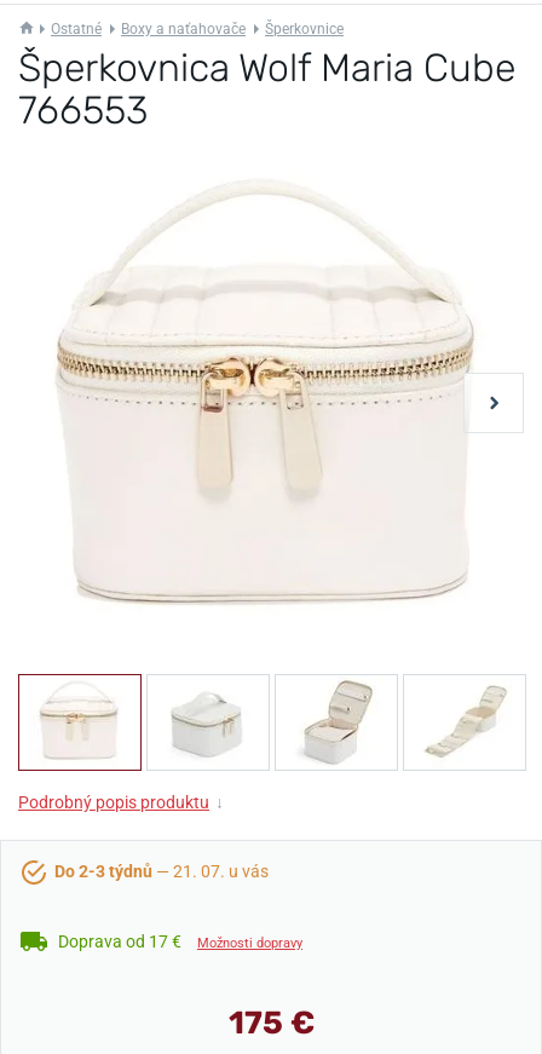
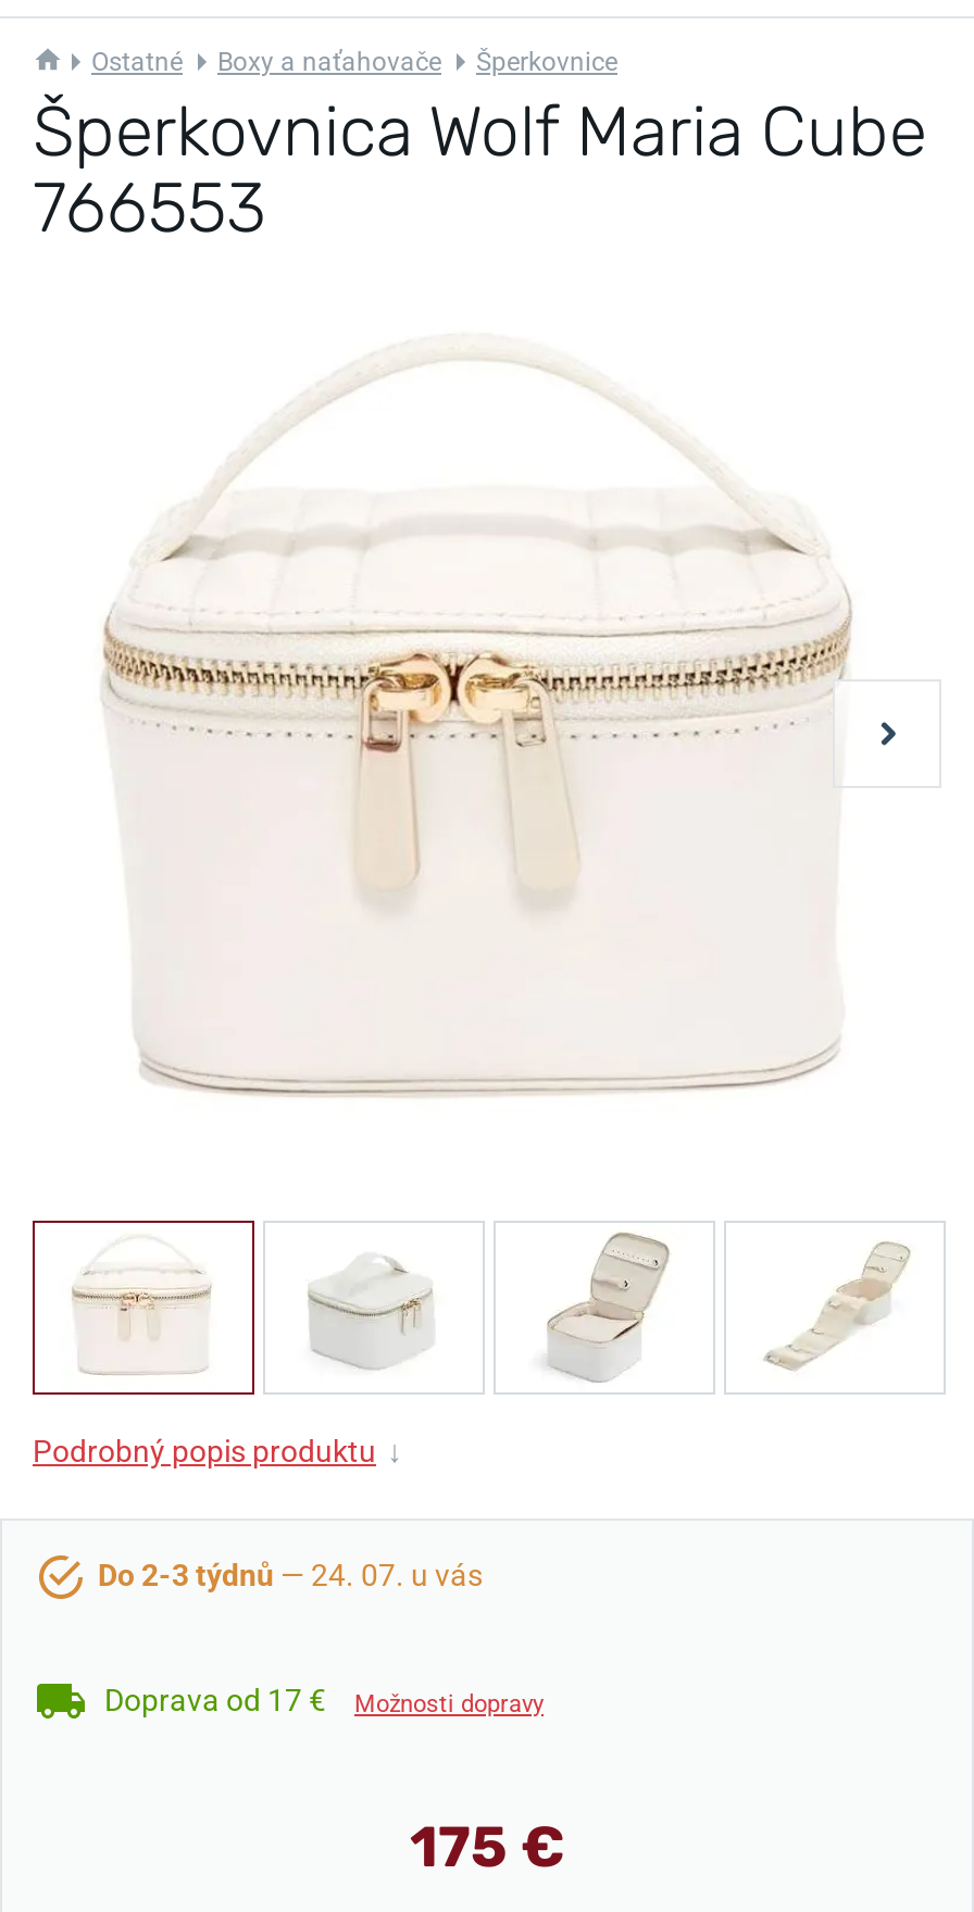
[54,862,269,881] Do 2-3 týdnů — 21. 07. u vás -> [98,1558,483,1592] Do 2-3 týdnů — 24. 07. u vás

